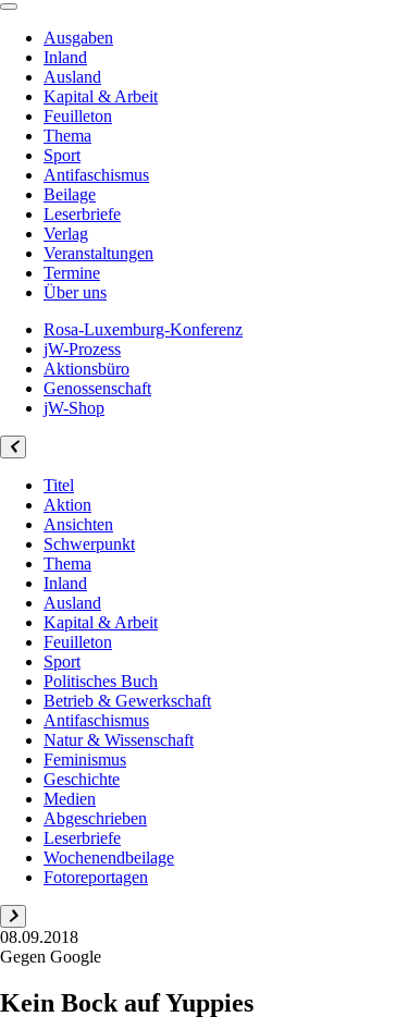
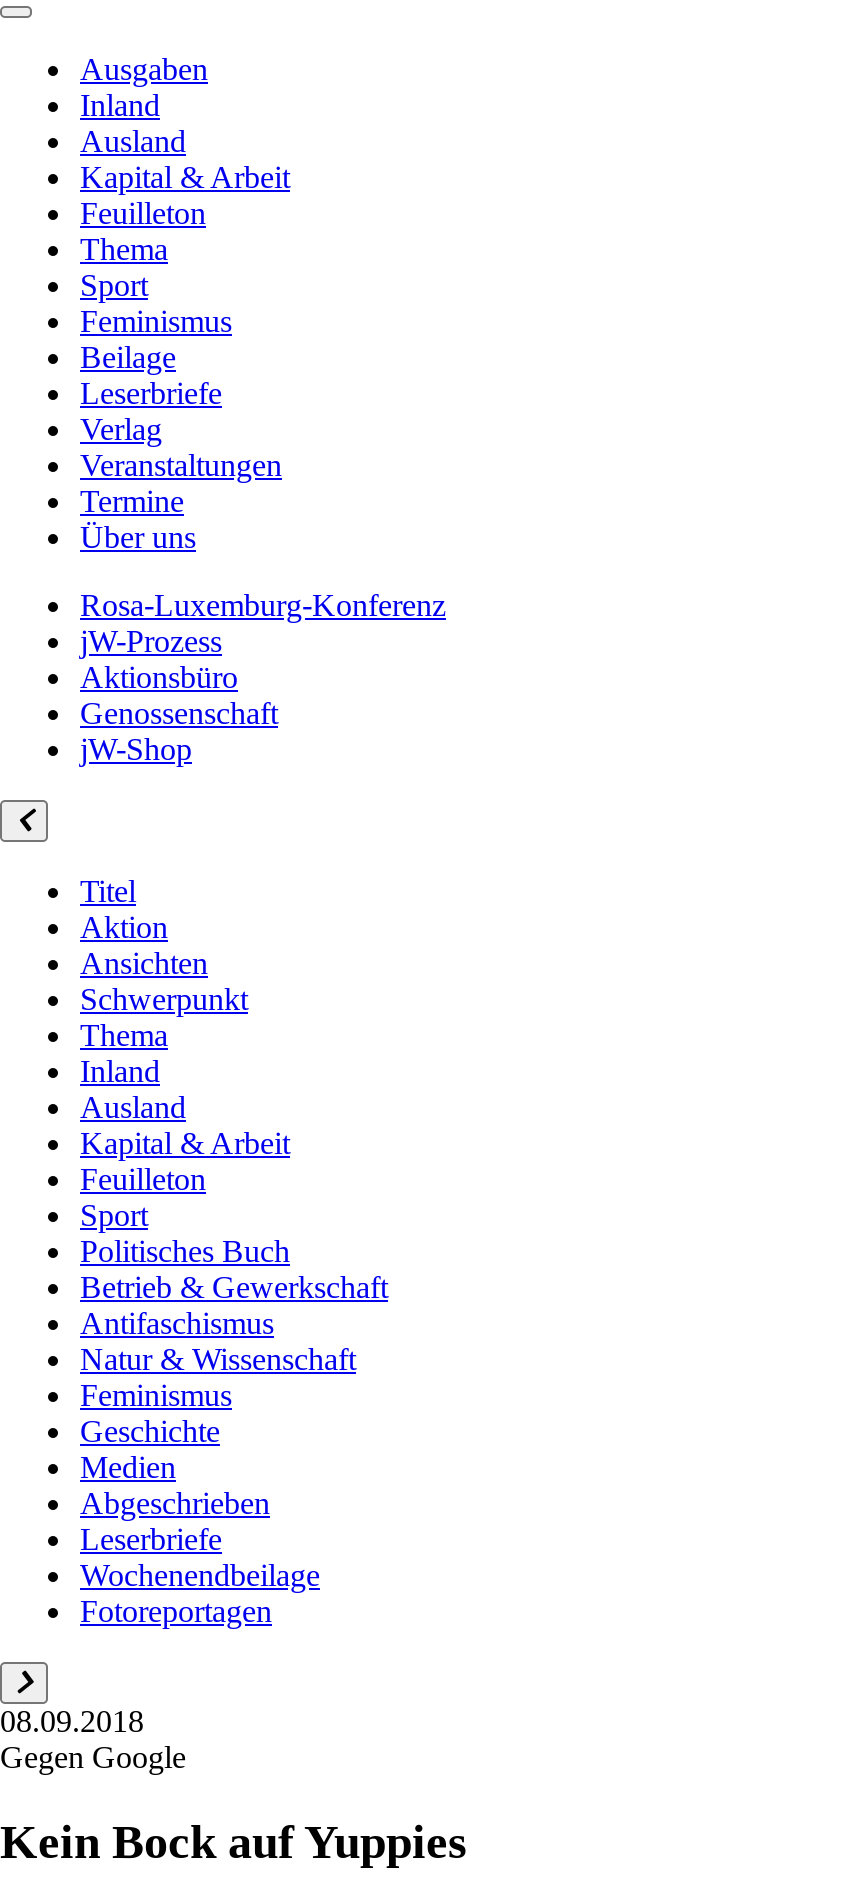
[44,166,149,184] Antifaschismus -> [80,304,232,338] Feminismus

